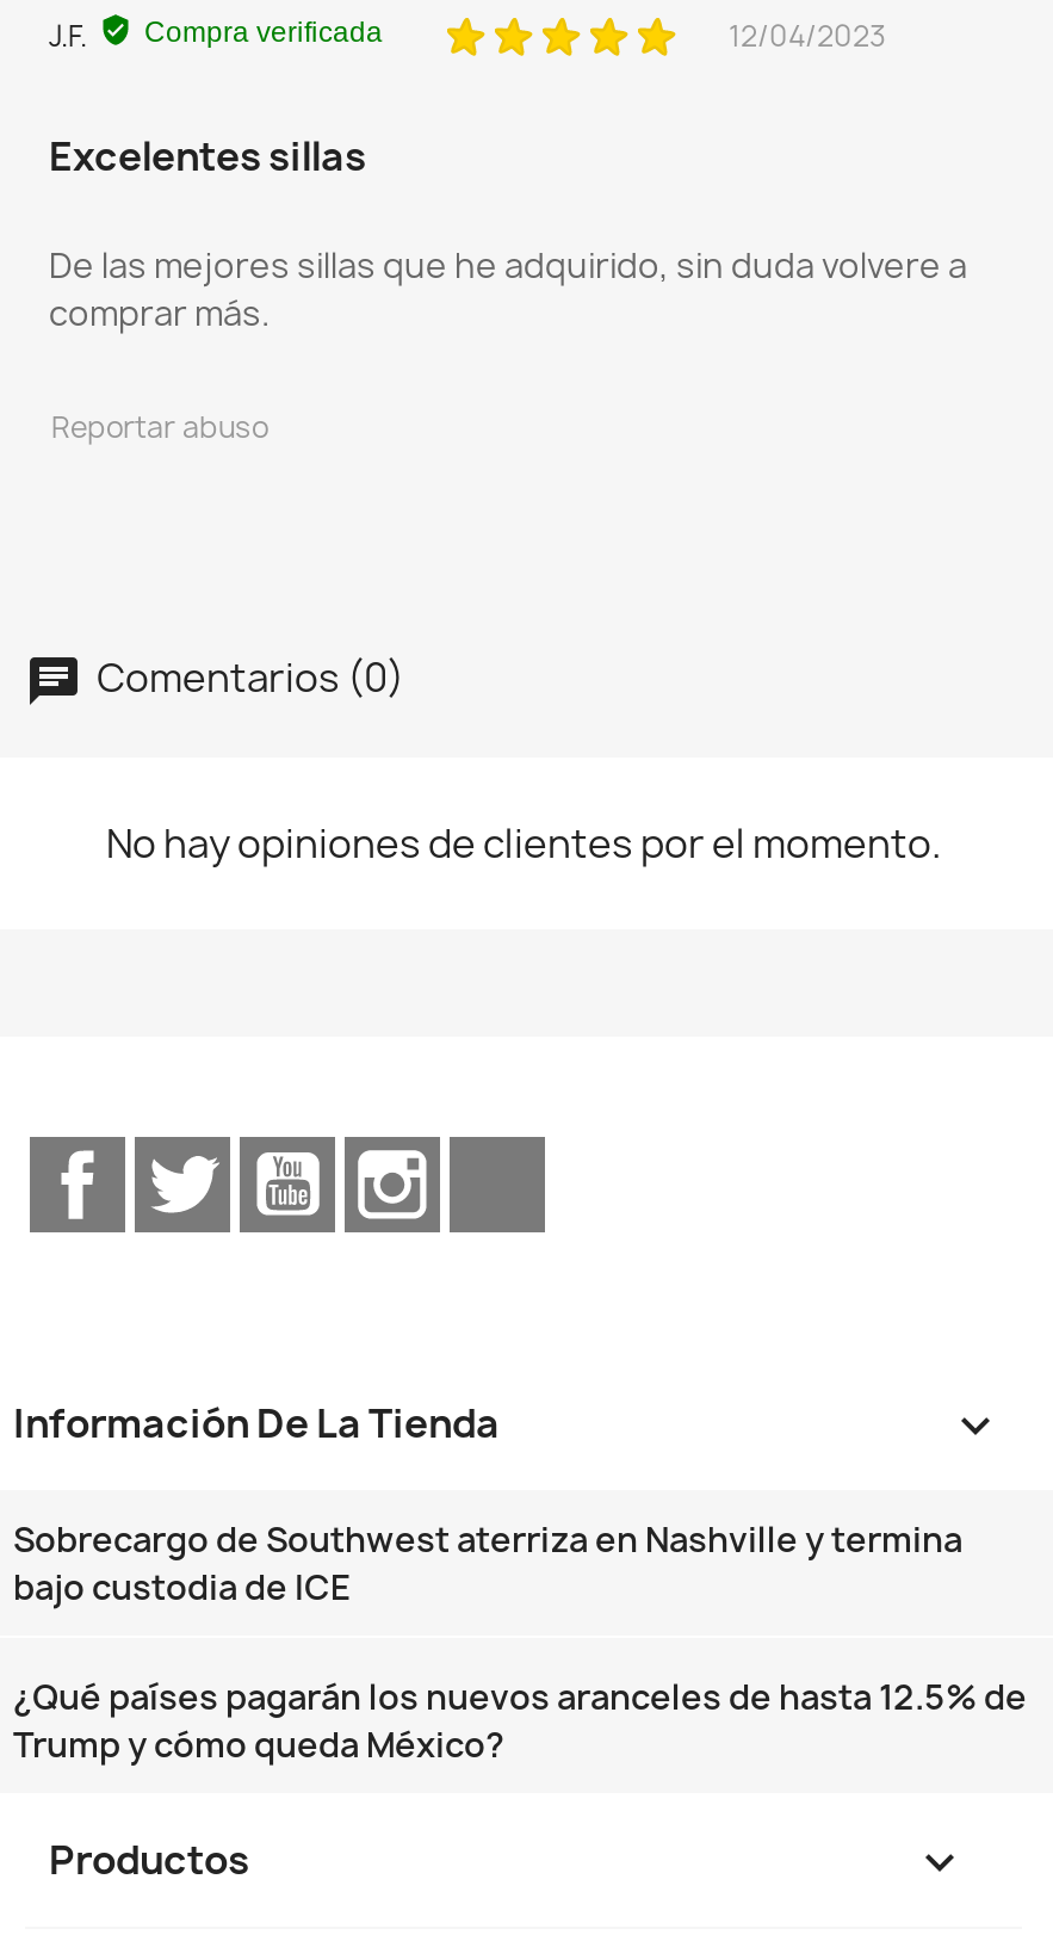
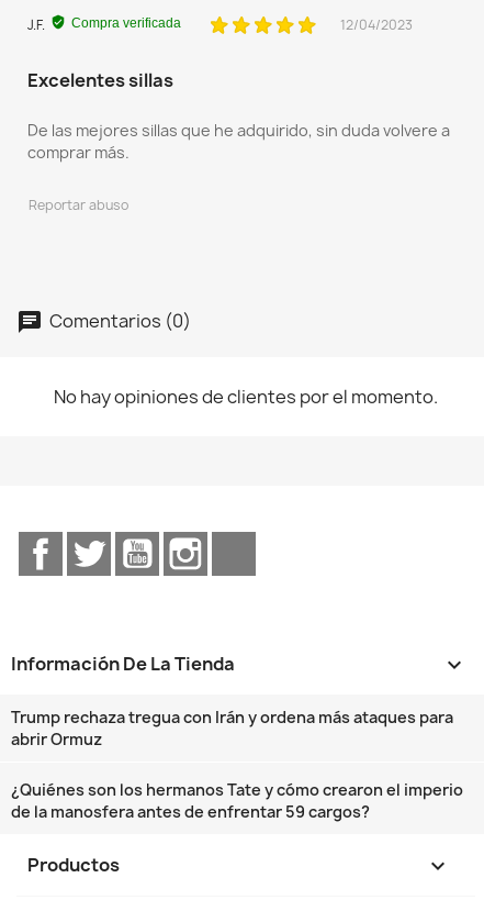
[13,1516,962,1609] Sobrecargo de Southwest aterriza en Nashville y termina | bajo custodia de ICE -> [11,706,453,749] Trump rechaza tregua con Irán y ordena más ataques para | abrir Ormuz
[13,1673,1027,1766] ¿Qué países pagarán los nuevos aranceles de hasta 12.5% de | Trump y cómo queda México? -> [11,779,463,822] ¿Quiénes son los hermanos Tate y cómo crearon el imperio | de la manosfera antes de enfrentar 59 cargos?

